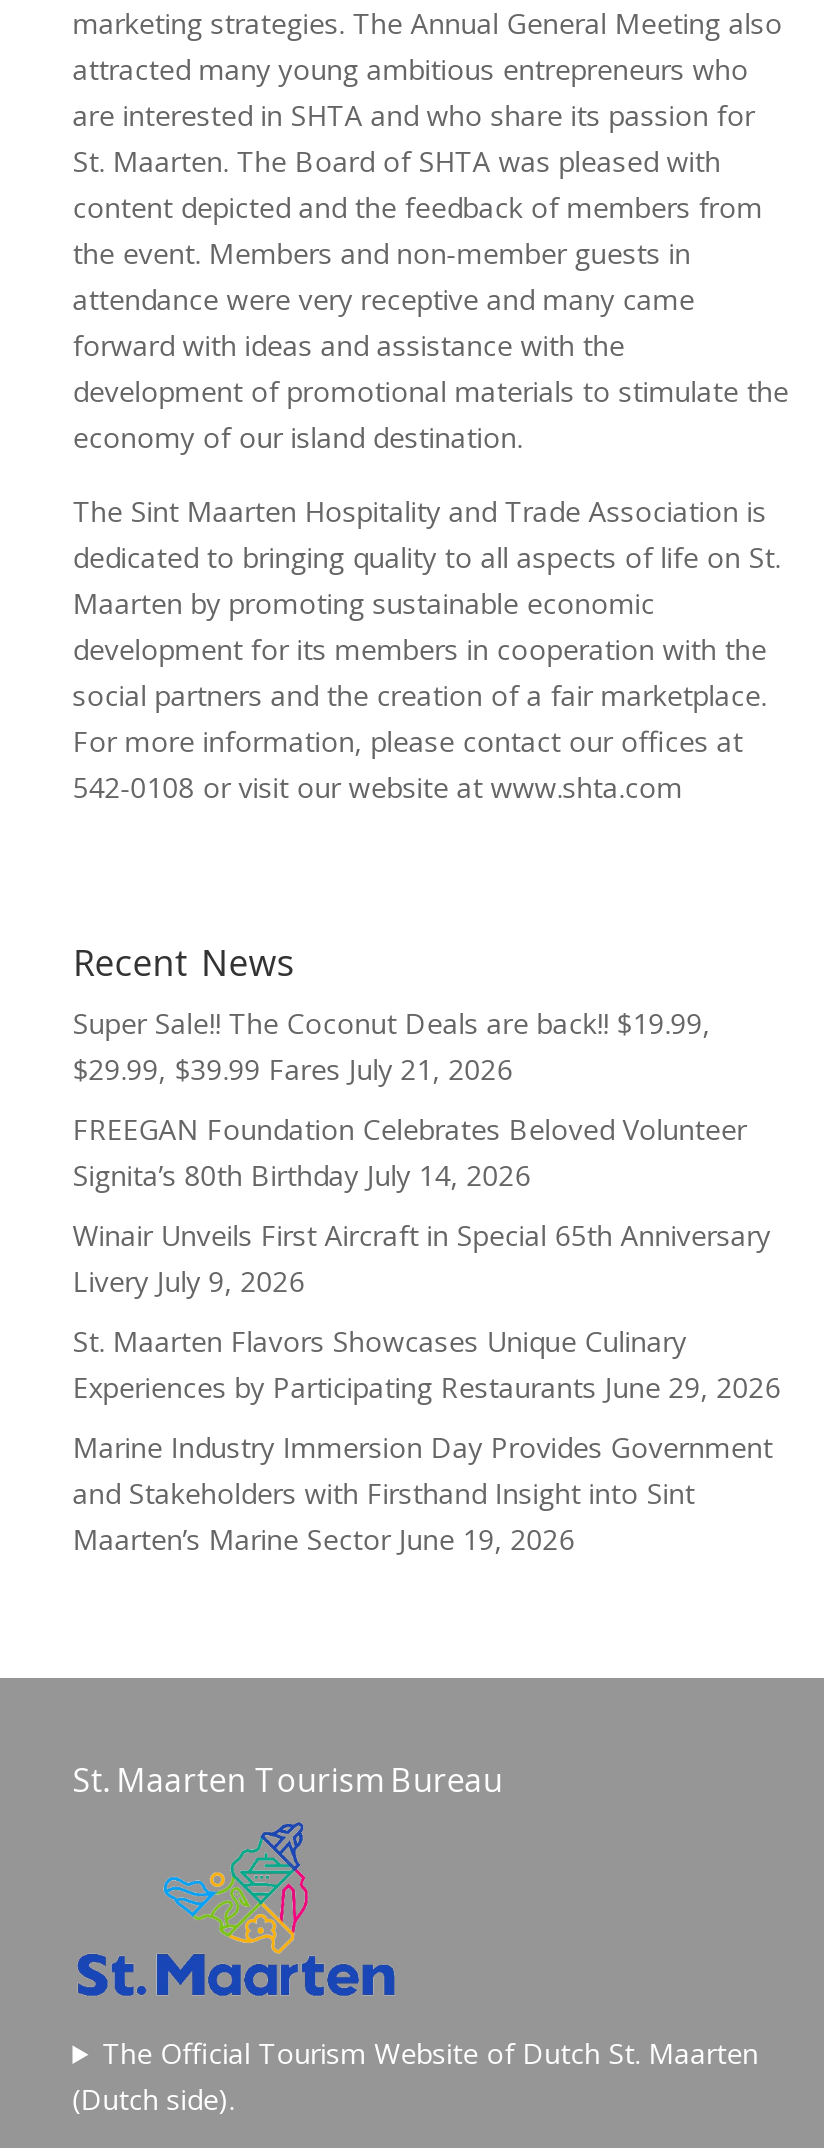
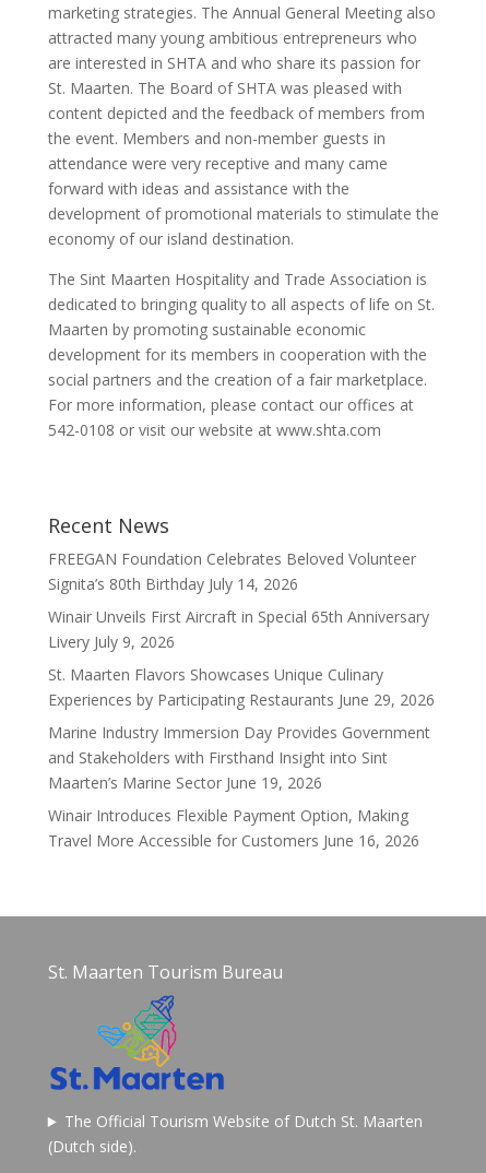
[73,1004,711,1088] Super Sale!! The Coconut Deals are back!! $19.99, | $29.99, $39.99 Fares July 21, 2026 -> none
moved [73,1110,781,1558] -> [48,548,434,793]: FREEGAN Foundation Celebrates Beloved Volunteer | Signita’s 80th Birthday July 14, 2026 | Winair Unveils First Aircraft in Special 65th Anniversary | ... | and Stakeholders with Firsthand Insight into Sint | Maarten’s Marine Sector June 19, 2026
none -> [48,805,419,851] Winair Introduces Flexible Payment Option, Making | Travel More Accessible for Customers June 16, 2026

